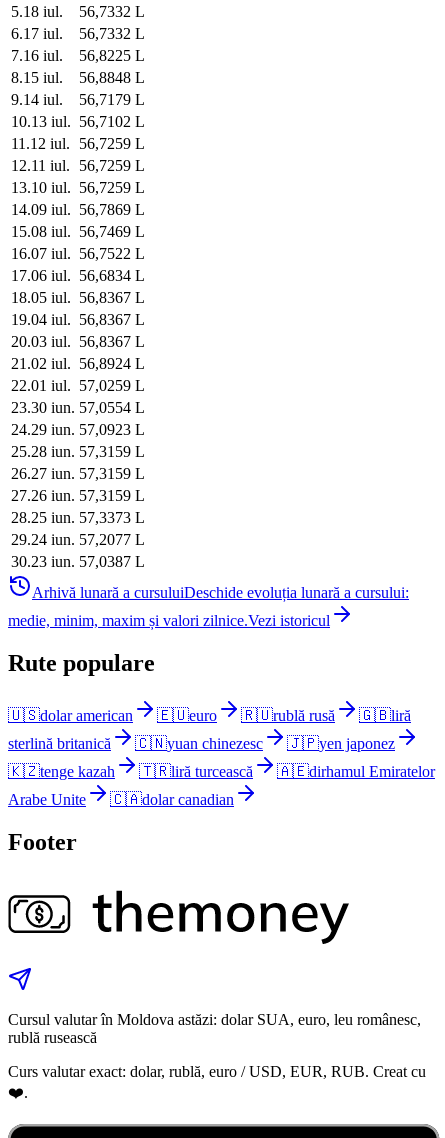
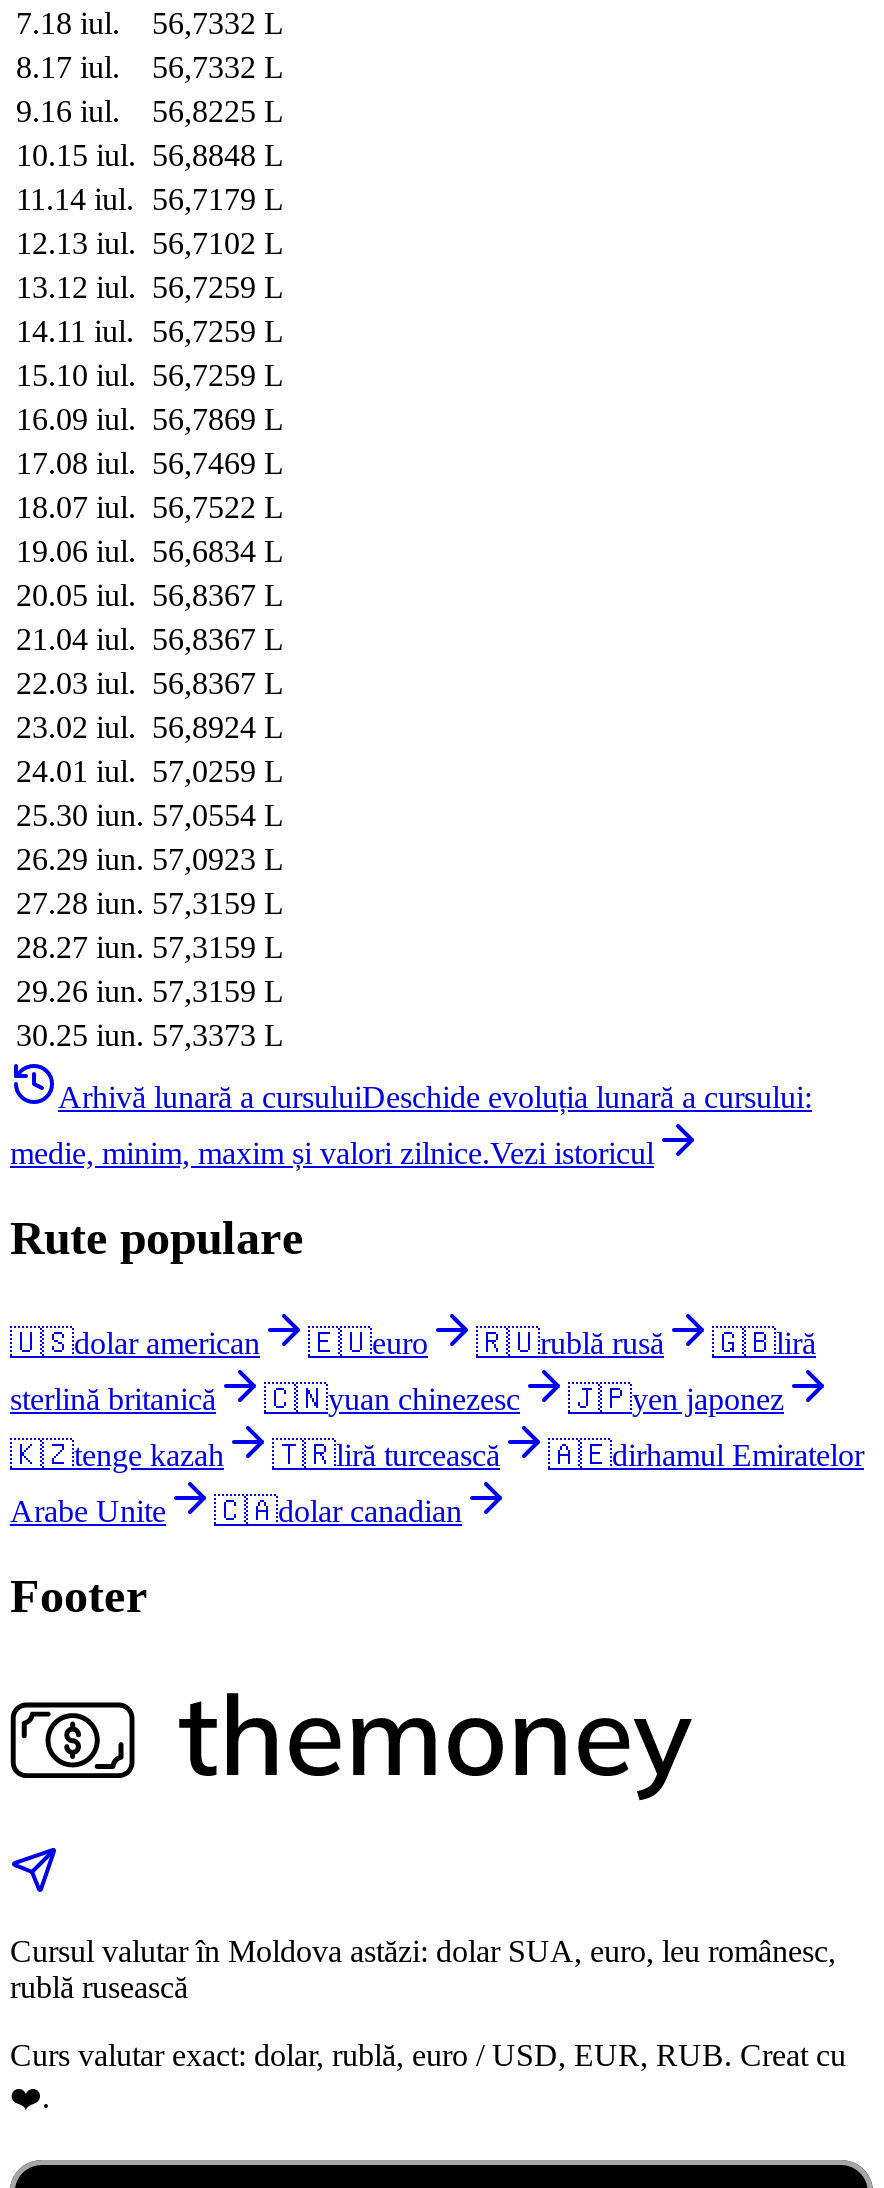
[11,3,145,20] 5.18 iul. 56,7332 L -> [16,6,284,40] 7.18 iul. 56,7332 L
[11,25,145,42] 6.17 iul. 56,7332 L -> [16,50,284,84] 8.17 iul. 56,7332 L
[11,47,145,64] 7.16 iul. 56,8225 L -> [16,94,284,128] 9.16 iul. 56,8225 L
[11,69,145,570] 8. 15 iul. | 56,8848 L | 9. 14 iul. | 56,7179 L | 10. 13 iul. 56,7102 L | 11. 12 iul. 56,7259 L | 12. 11 iul. 56,7259 L | 13. 10 iul. 56,7259 L | 14.09 iul. 56,7869 L | 15.08 iul. 56,7469 L | 16.07 iul. 56,7522 L | 17.06 iul. 56,6834 L | 18.05 iul. 56,8367 L | 19.04 iul. 56,8367 L | 20.03 iul. 56,8367 L | 21.02 iul. 56,8924 L | 22.01 iul. 57,0259 L | 23.30 iun. 57,0554 L | 24.29 iun. 57,0923 L | 25.28 iun. 57,3159 L | 26.27 iun. 57,3159 L | 27.26 iun. 57,3159 L | 28.25 iun. 57,3373 L | 29.24 iun. 57,2077 L | 30.23 iun. 57,0387 L -> [16,138,284,1052] 10.15 iul. 56,8848 L | 11. 14 iul. 56,7179 L | 12.13 iul. 56,7102 L | 13.12 iul. 56,7259 L | 14.11 iul. 56,7259 L | 15.10 iul. 56,7259 L | 16.09 iul. 56,7869 L | 17.08 iul. 56,7469 L | 18.07 iul. 56,7522 L | 19.06 iul. 56,6834 L | 20.05 iul. 56,8367 L | 21. 04 iul. 56,8367 L | 22.03 iul. 56,8367 L | 23.02 iul. 56,8924 L | 24.01 iul. 57,0259 L | 25.30 iun. 57,0554 L | 26.29 iun. 57,0923 L | 27.28 iun. 57,3159 L | 28.27 iun. 57,3159 L | 29.26 iun. 57,3159 L | 30.25 iun. 57,3373 L

